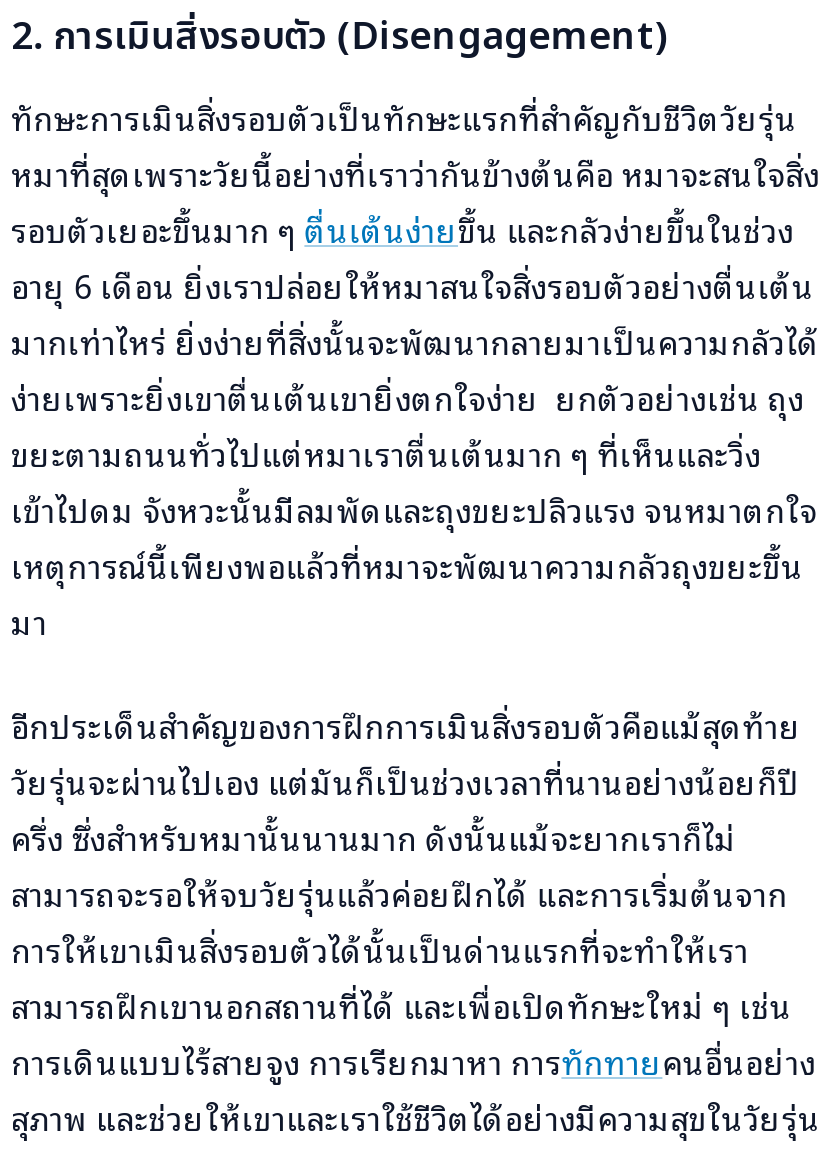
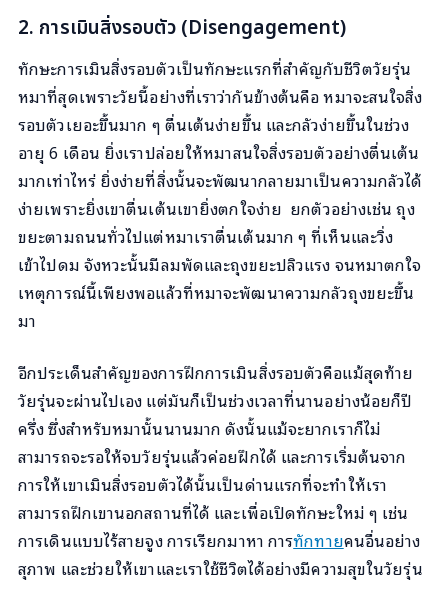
[11,203,794,255] รอบตัวเยอะขึ้นมาก ๆตื่นเต้นง่ายขึ้น และกลัวง่ายขึ้นในช่วง -> [18,111,409,137] รอบตัวเยอะขึ้นมาก ๆ ตื่นเต้นง่ายขึ้น และกลัวง่ายขึ้นในช่วง

